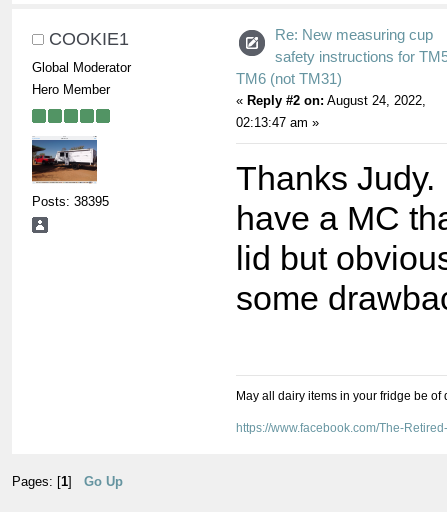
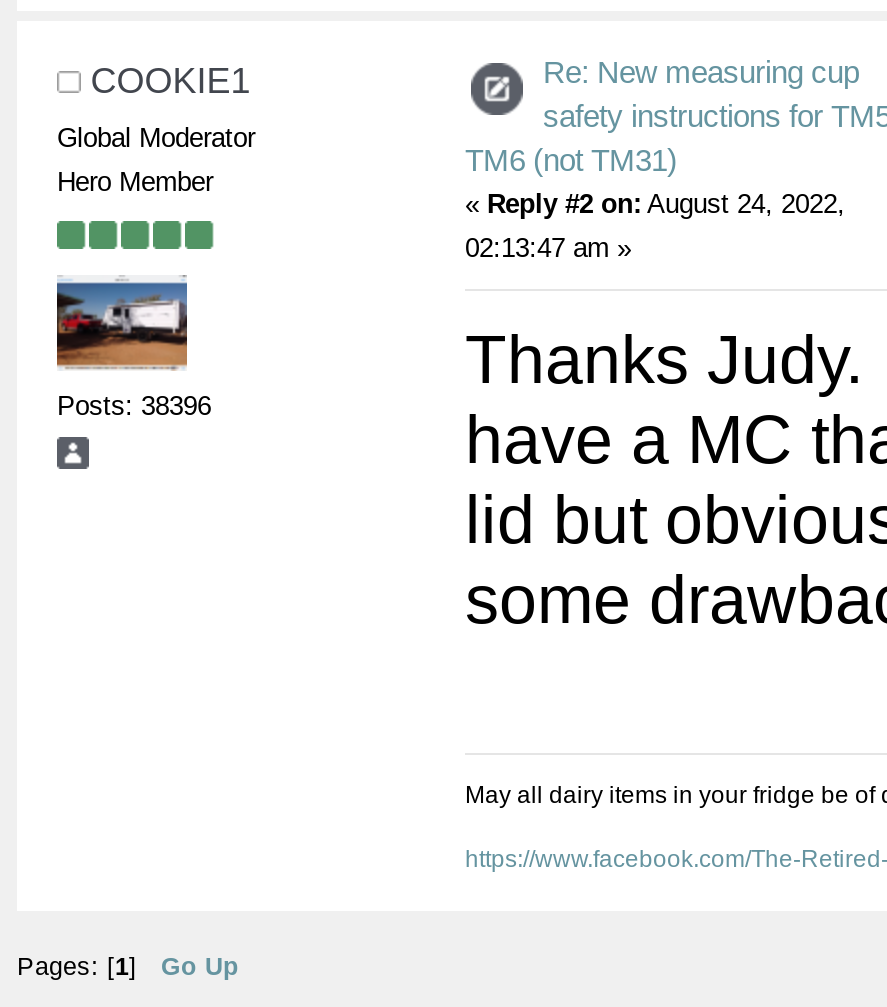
[32,194,109,209] Posts: 38395 -> [57,391,211,421] Posts: 38396

